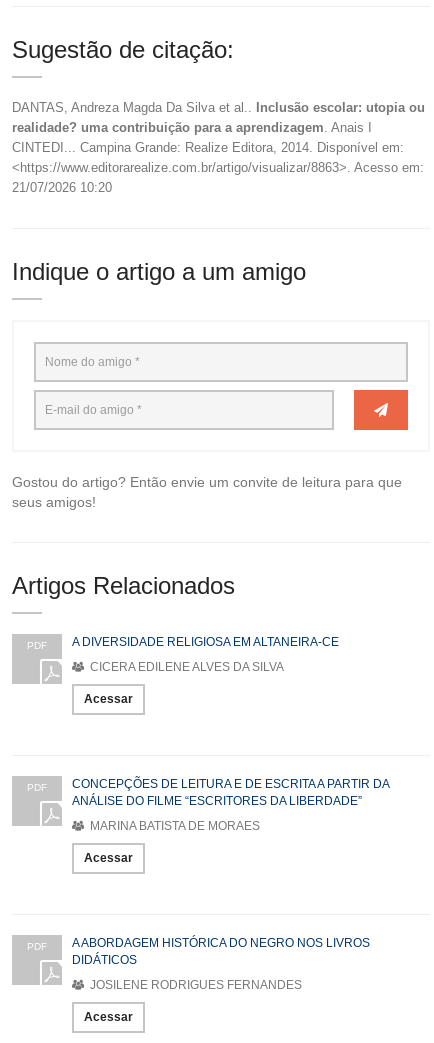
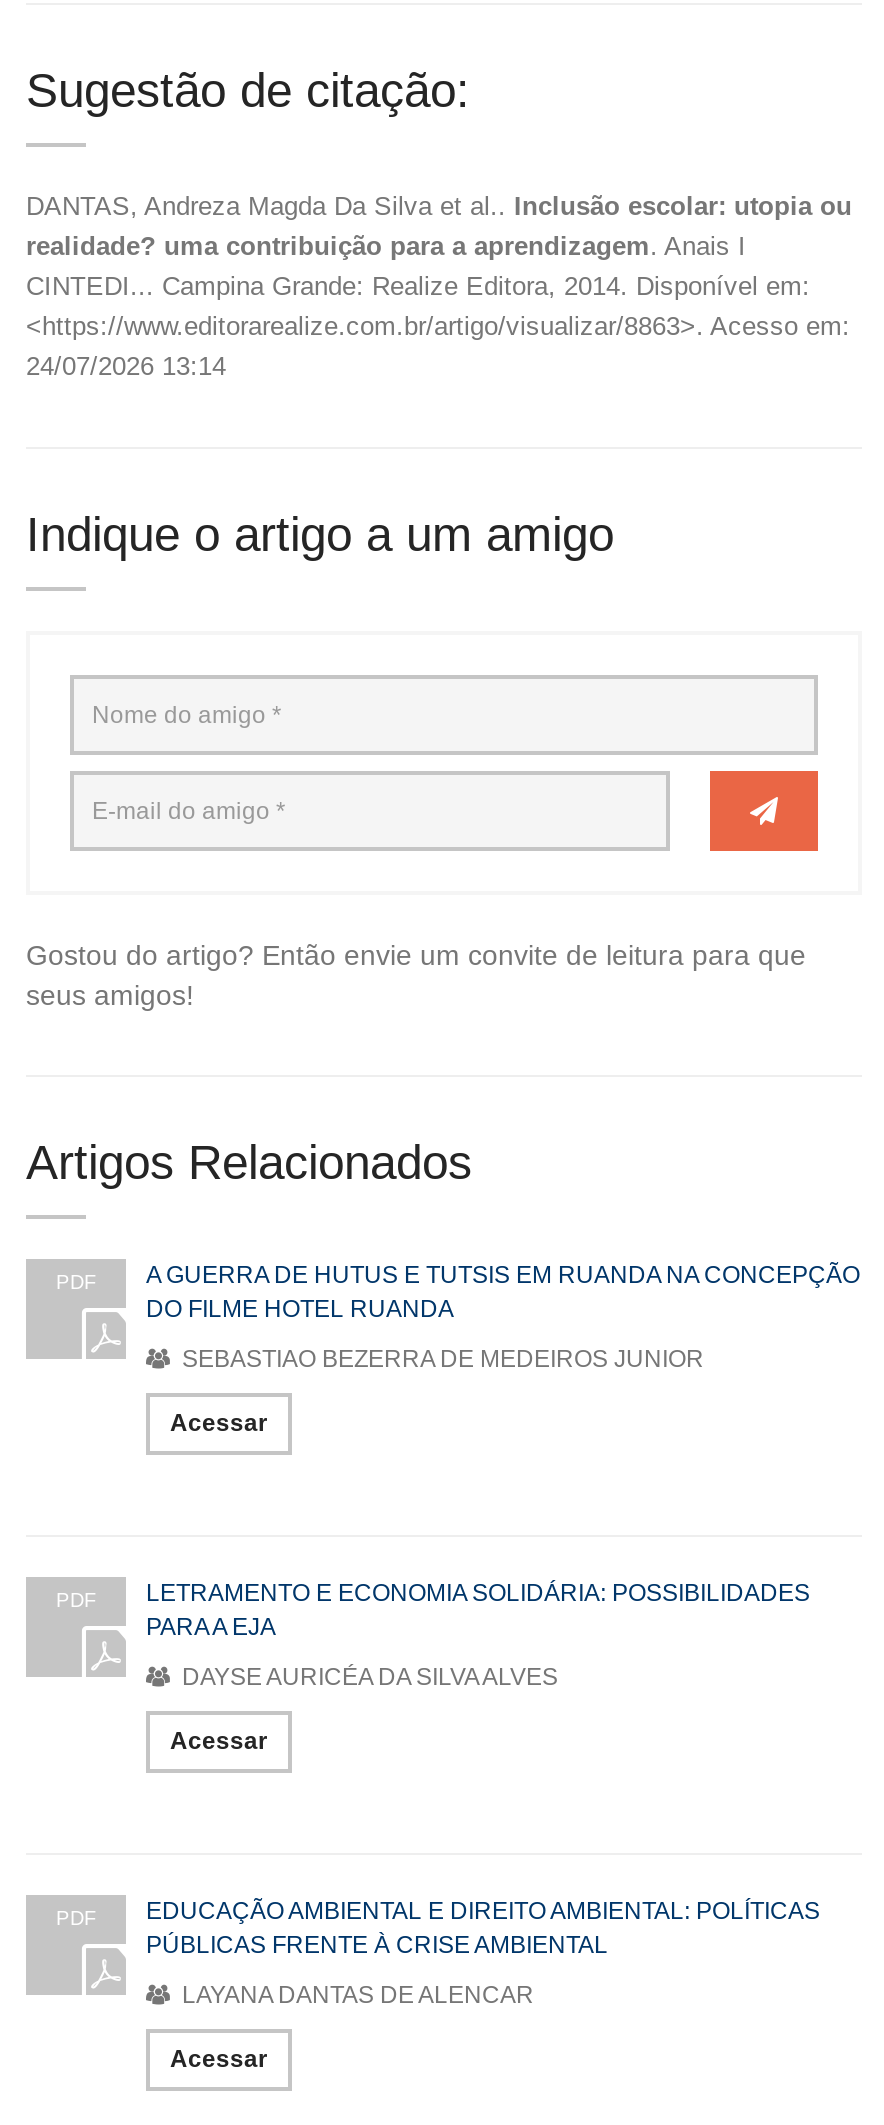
[12,180,112,195] 21/07/2026 10:20 -> [26,351,226,381] 24/07/2026 13:14
[72,635,339,649] A DIVERSIDADE RELIGIOSA EM ALTANEIRA-CE -> [146,1261,860,1323] A GUERRA DE HUTUS E TUTSIS EM RUANDA NA CONCEPÇÃO | DO FILME HOTEL RUANDA
[87,660,284,674] CICERA EDILENE ALVES DA SILVA -> [176,1345,704,1373] SEBASTIAO BEZERRA DE MEDEIROS JUNIOR
[72,777,389,808] CONCEPÇÕES DE LEITURA E DE ESCRITA A PARTIR DA | ANÁLISE DO FILME “ESCRITORES DA LIBERDADE” -> [146,1579,810,1641] LETRAMENTO E ECONOMIA SOLIDÁRIA: POSSIBILIDADES | PARA A EJA
[87,819,260,833] MARINA BATISTA DE MORAES -> [176,1663,558,1691] DAYSE AURICÉA DA SILVA ALVES
[72,936,370,967] A ABORDAGEM HISTÓRICA DO NEGRO NOS LIVROS | DIDÁTICOS -> [146,1897,820,1959] EDUCAÇÃO AMBIENTAL E DIREITO AMBIENTAL: POLÍTICAS | PÚBLICAS FRENTE À CRISE AMBIENTAL
[87,978,302,992] JOSILENE RODRIGUES FERNANDES -> [176,1981,534,2009] LAYANA DANTAS DE ALENCAR

